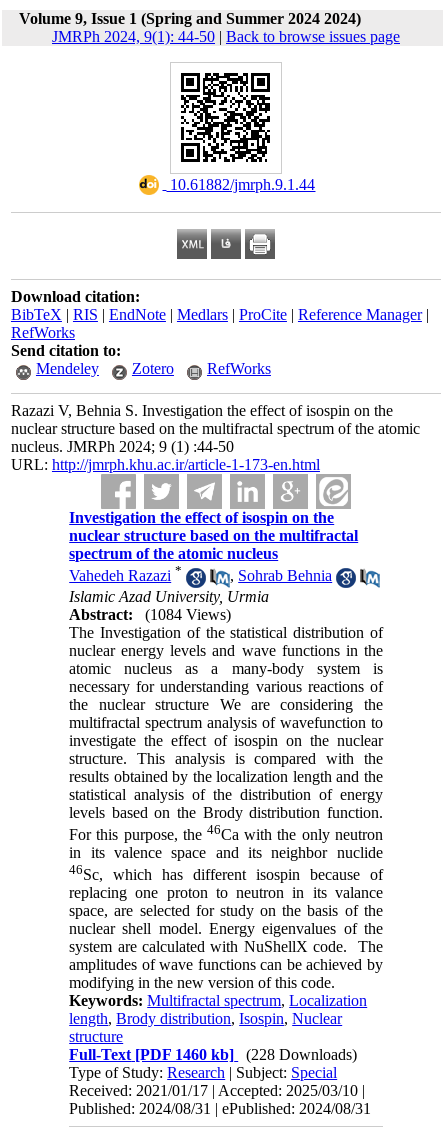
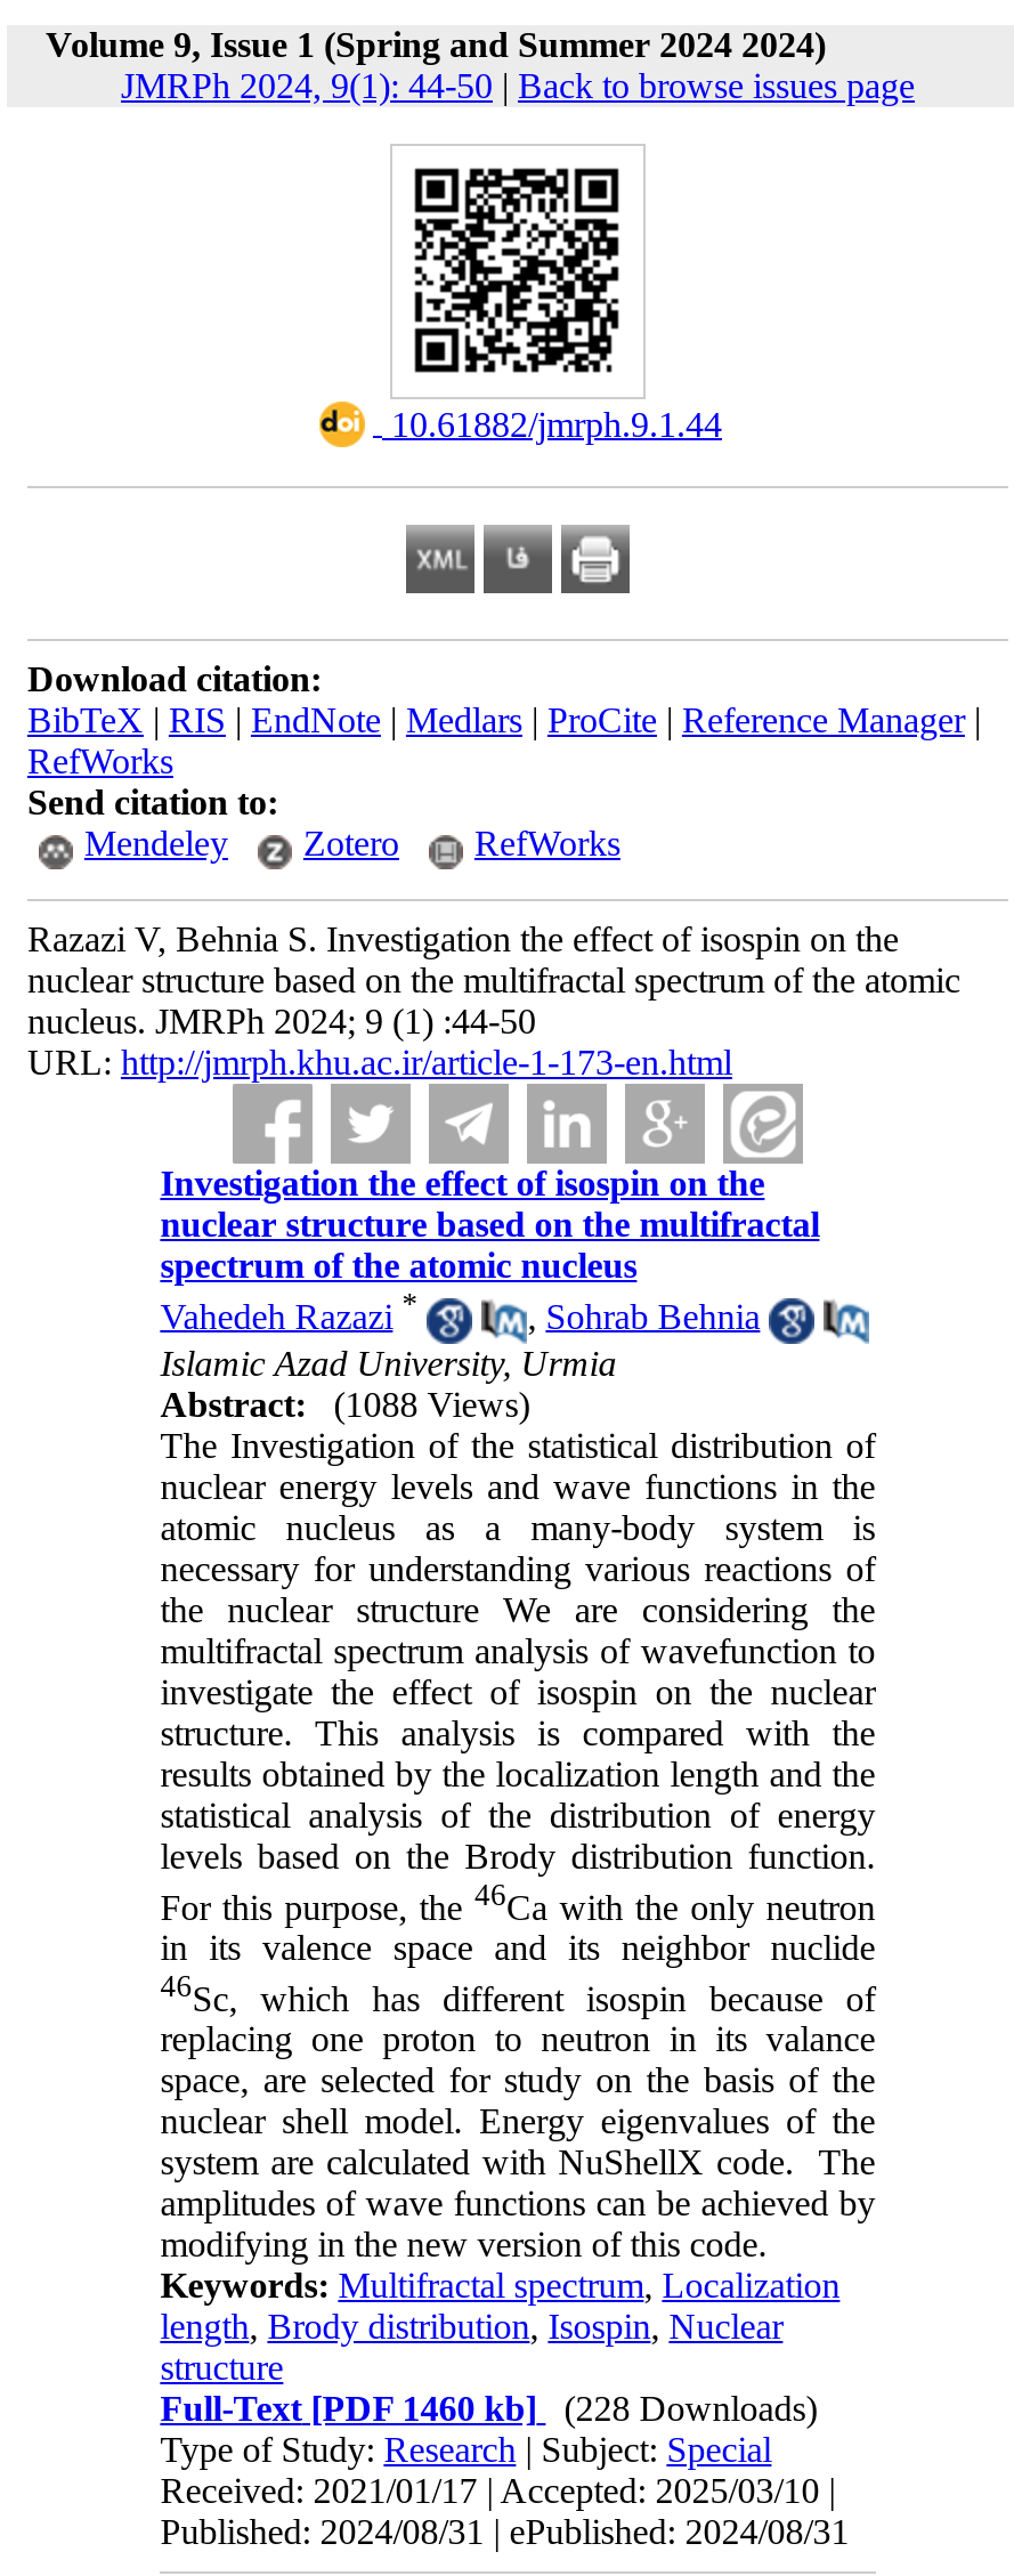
[69,606,231,623] Abstract: (1084 Views) -> [160,1384,530,1423] Abstract: (1088 Views)

